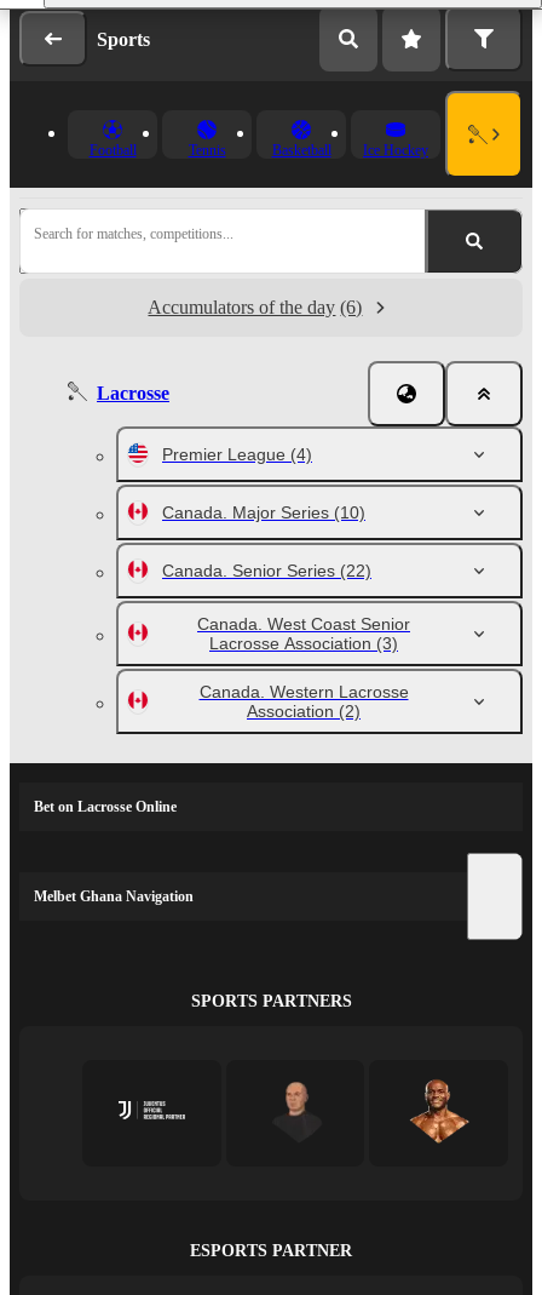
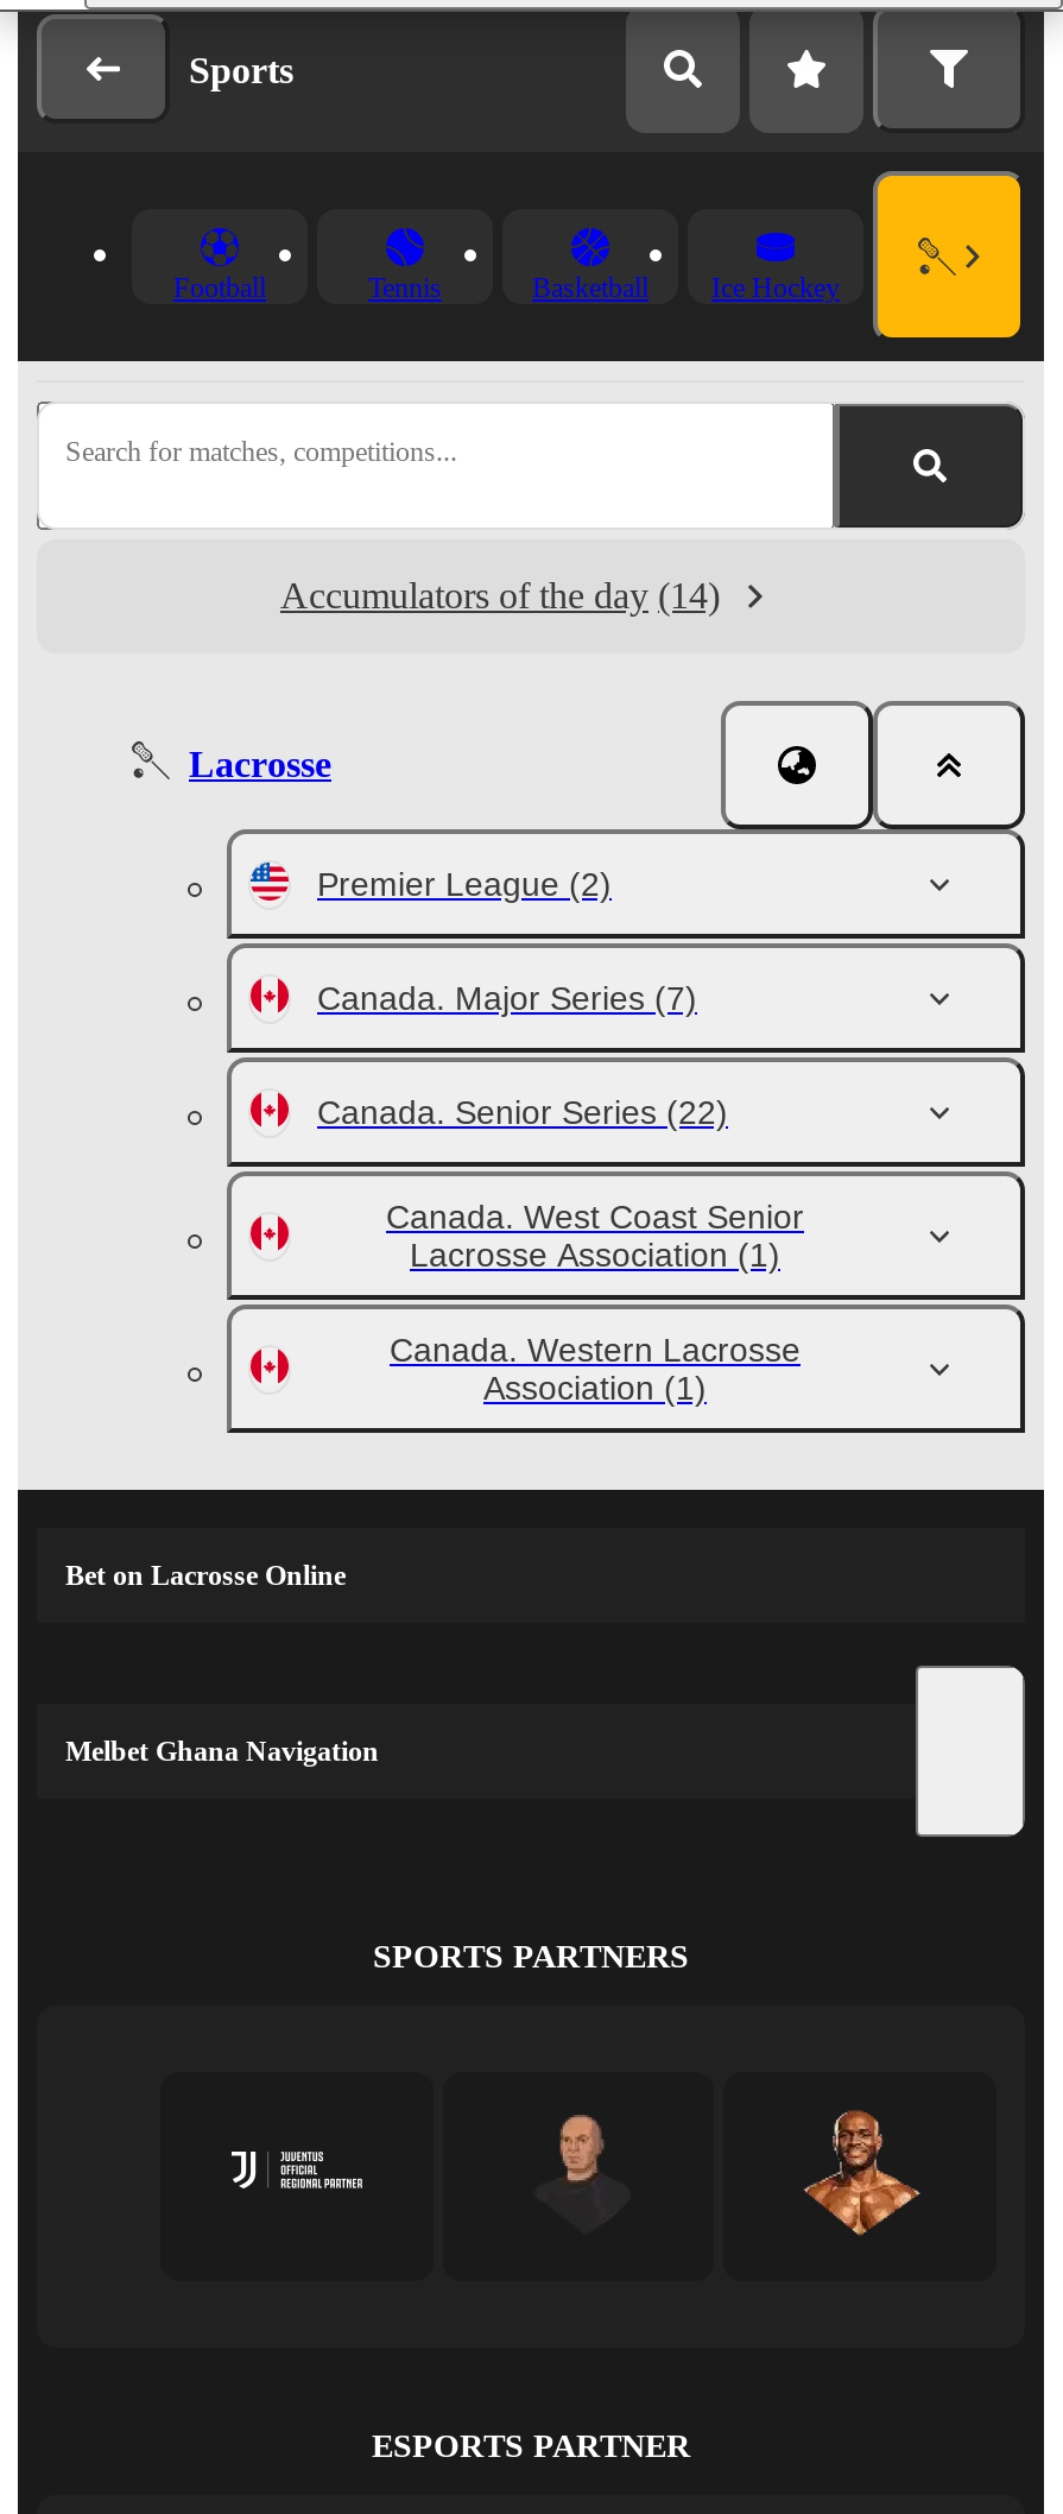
[148,297,362,317] Accumulators of the day (6) -> [280,575,720,615] Accumulators of the day (14)
[162,445,312,464] Premier League (4) -> [317,865,612,903] Premier League (2)
[162,503,365,522] Canada. Major Series (10) -> [317,979,697,1017] Canada. Major Series (7)
[209,634,398,653] Lacrosse Association (3) -> [410,1236,780,1274] Lacrosse Association (1)
[247,701,361,721] Association (2) -> [483,1369,707,1407] Association (1)

